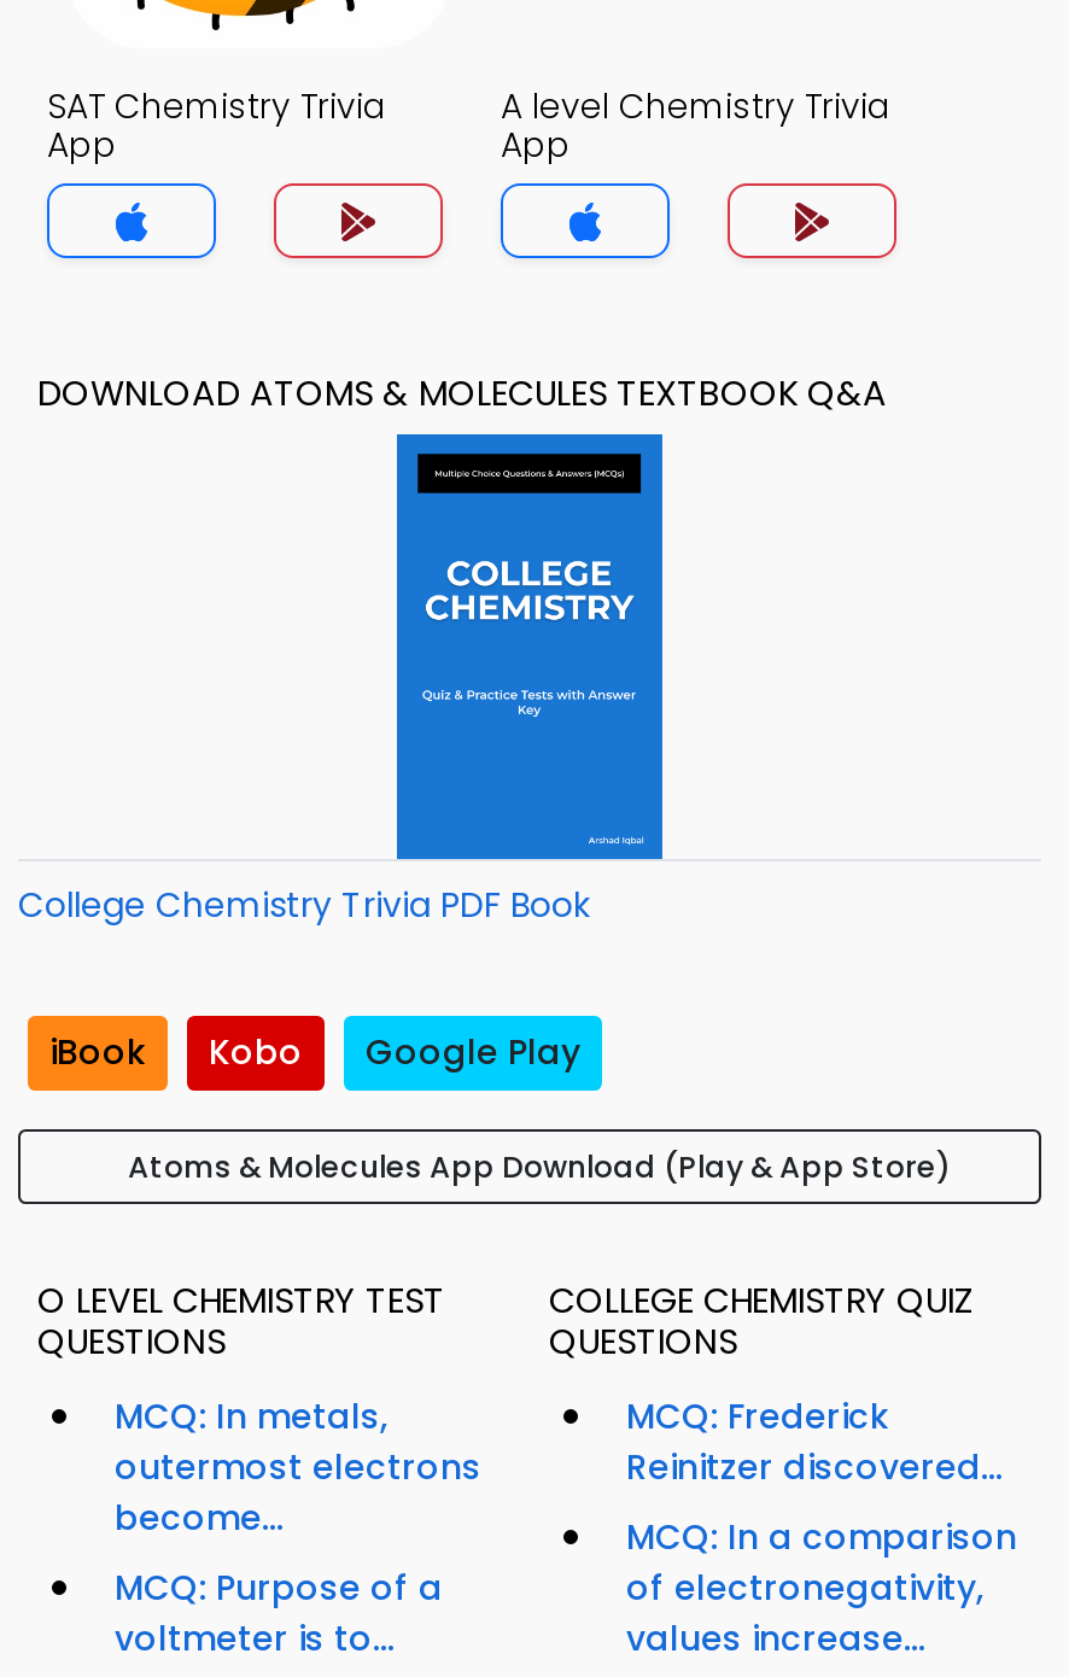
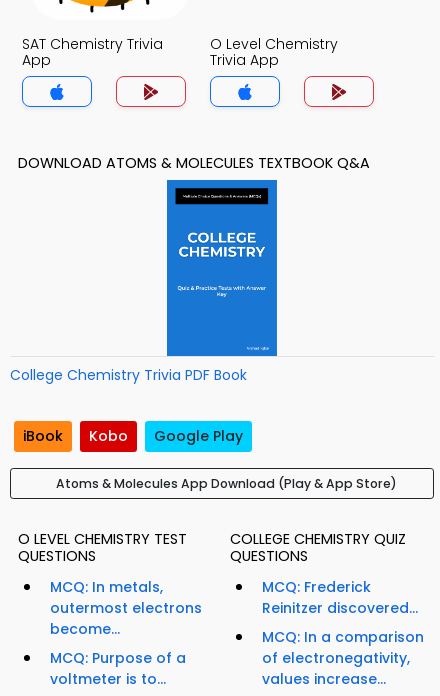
[501,82,892,169] A level Chemistry Trivia | App -> [210,34,338,70] O Level Chemistry | Trivia App

